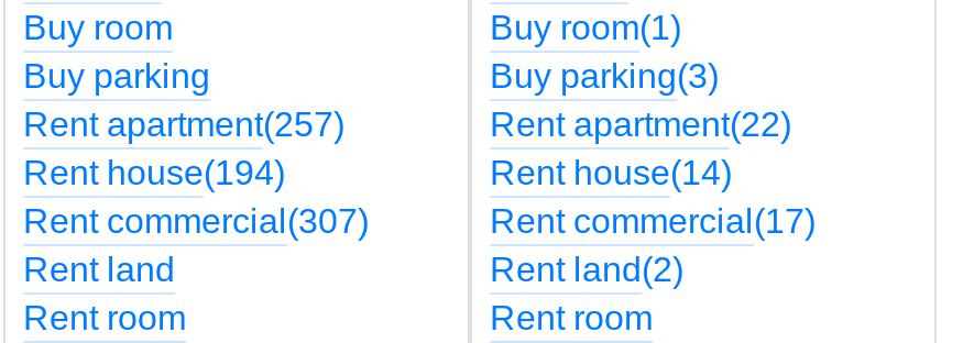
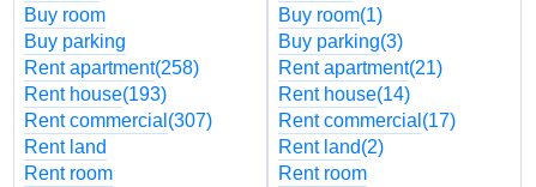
[23,106,344,143] Rent apartment(257) -> [24,58,199,78] Rent apartment(258)
[490,106,791,143] Rent apartment(22) -> [278,58,442,78] Rent apartment(21)
[23,154,285,191] Rent house(194) -> [24,84,167,104] Rent house(193)

